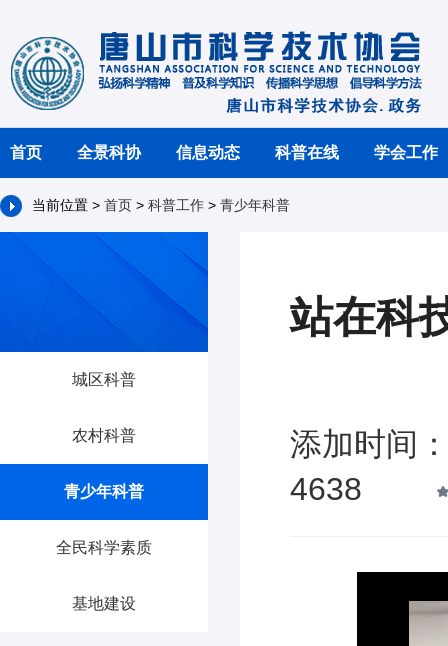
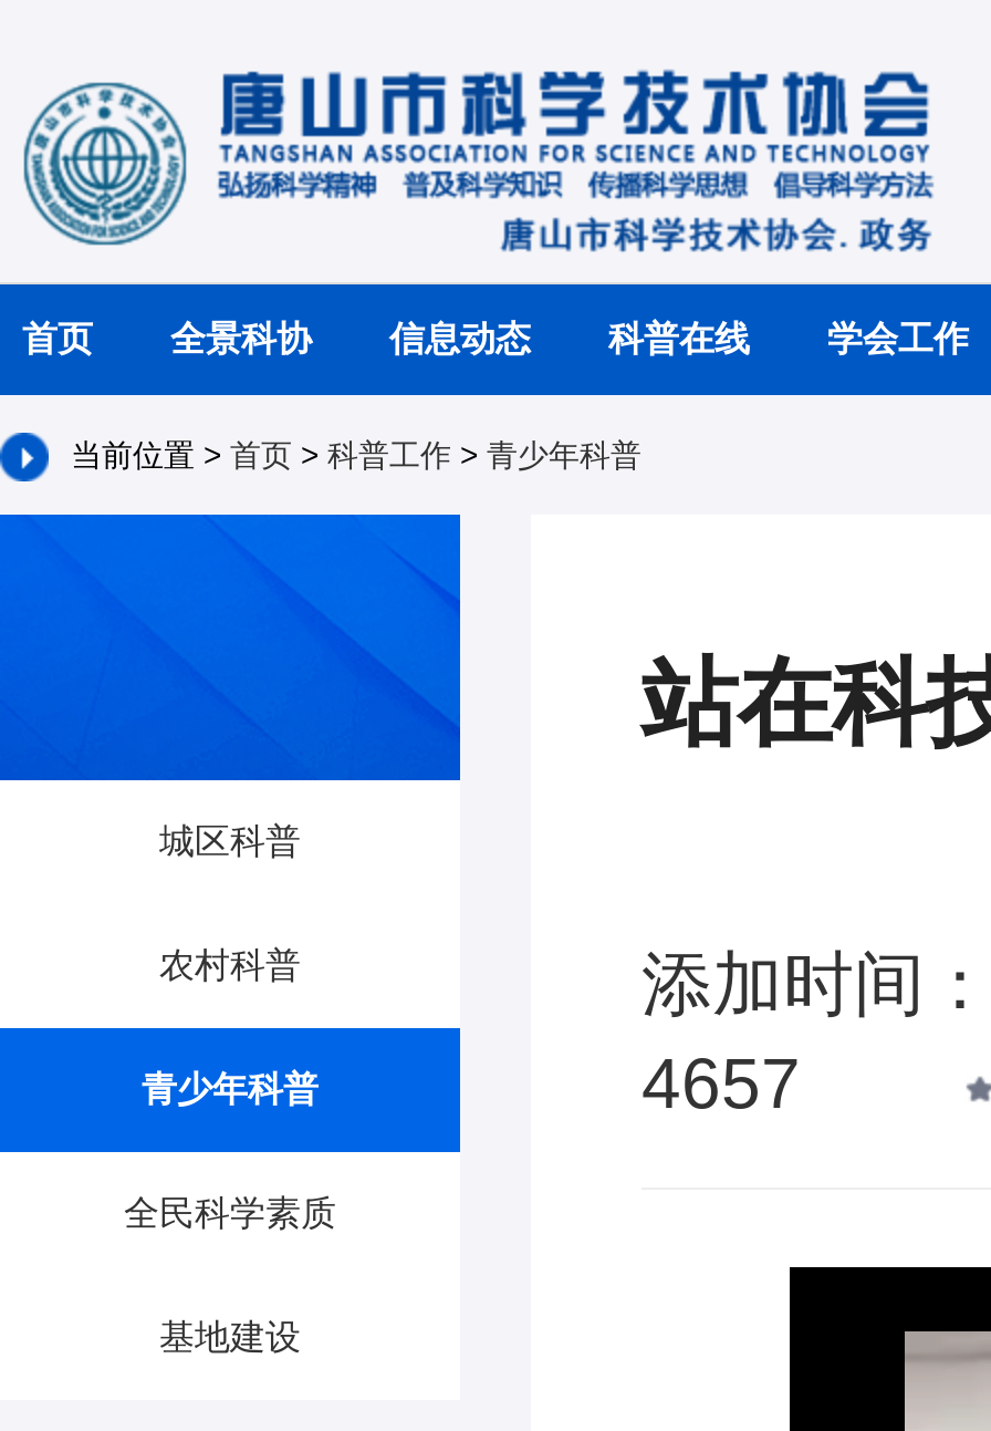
[290,471,362,507] 4638 -> [641,1044,801,1123] 4657

